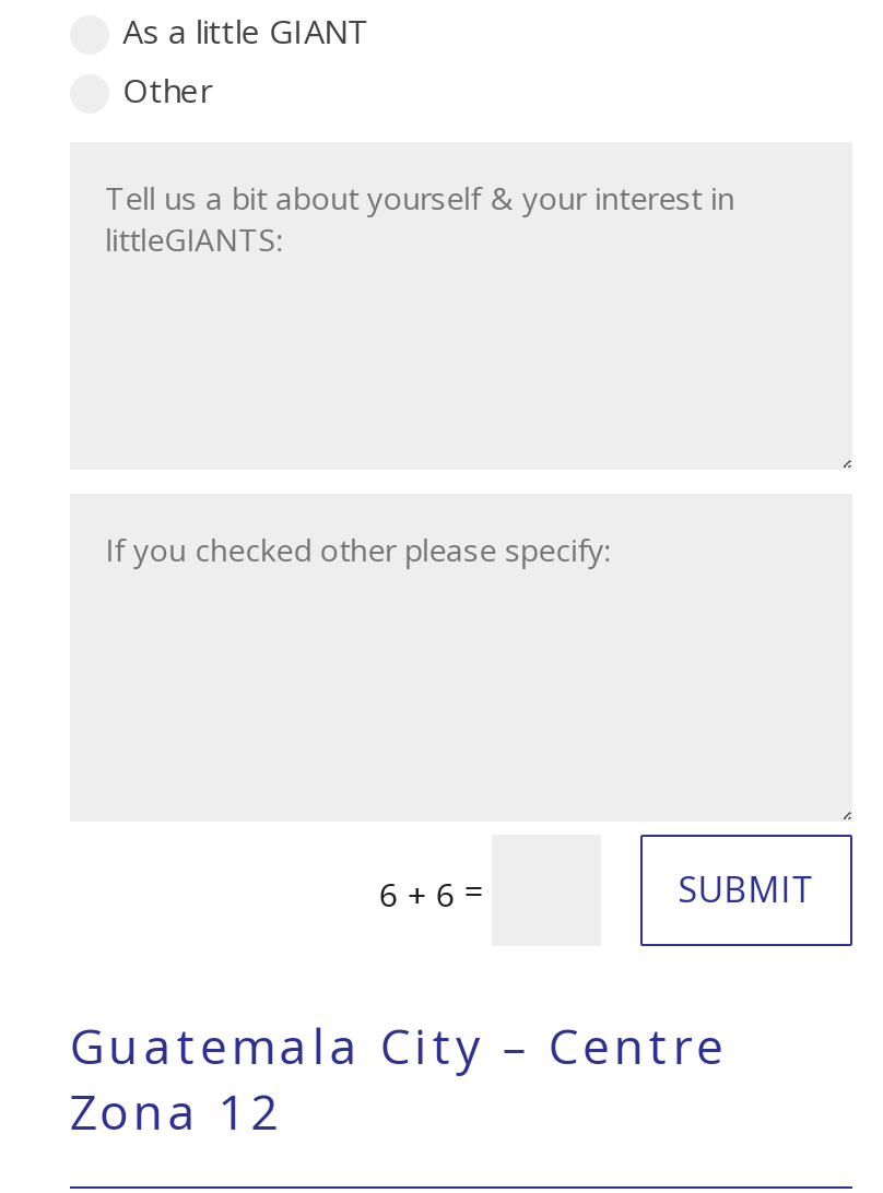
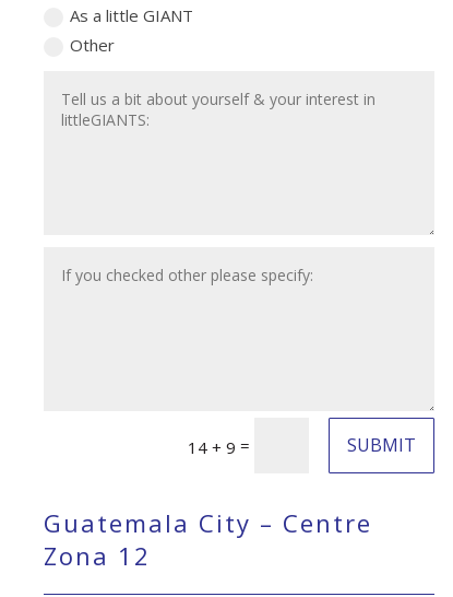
[379,867,492,915] 6 + 6 = -> [188,434,255,458] 14 + 9 =

